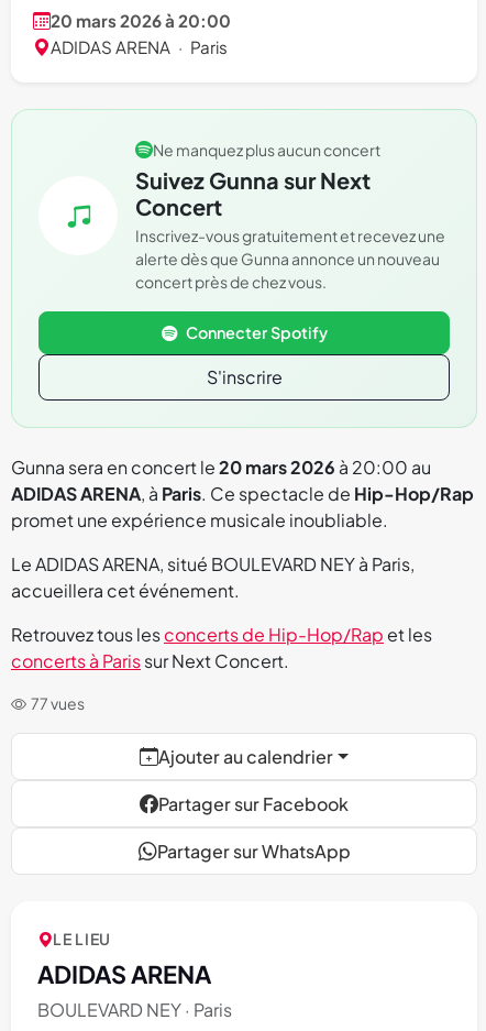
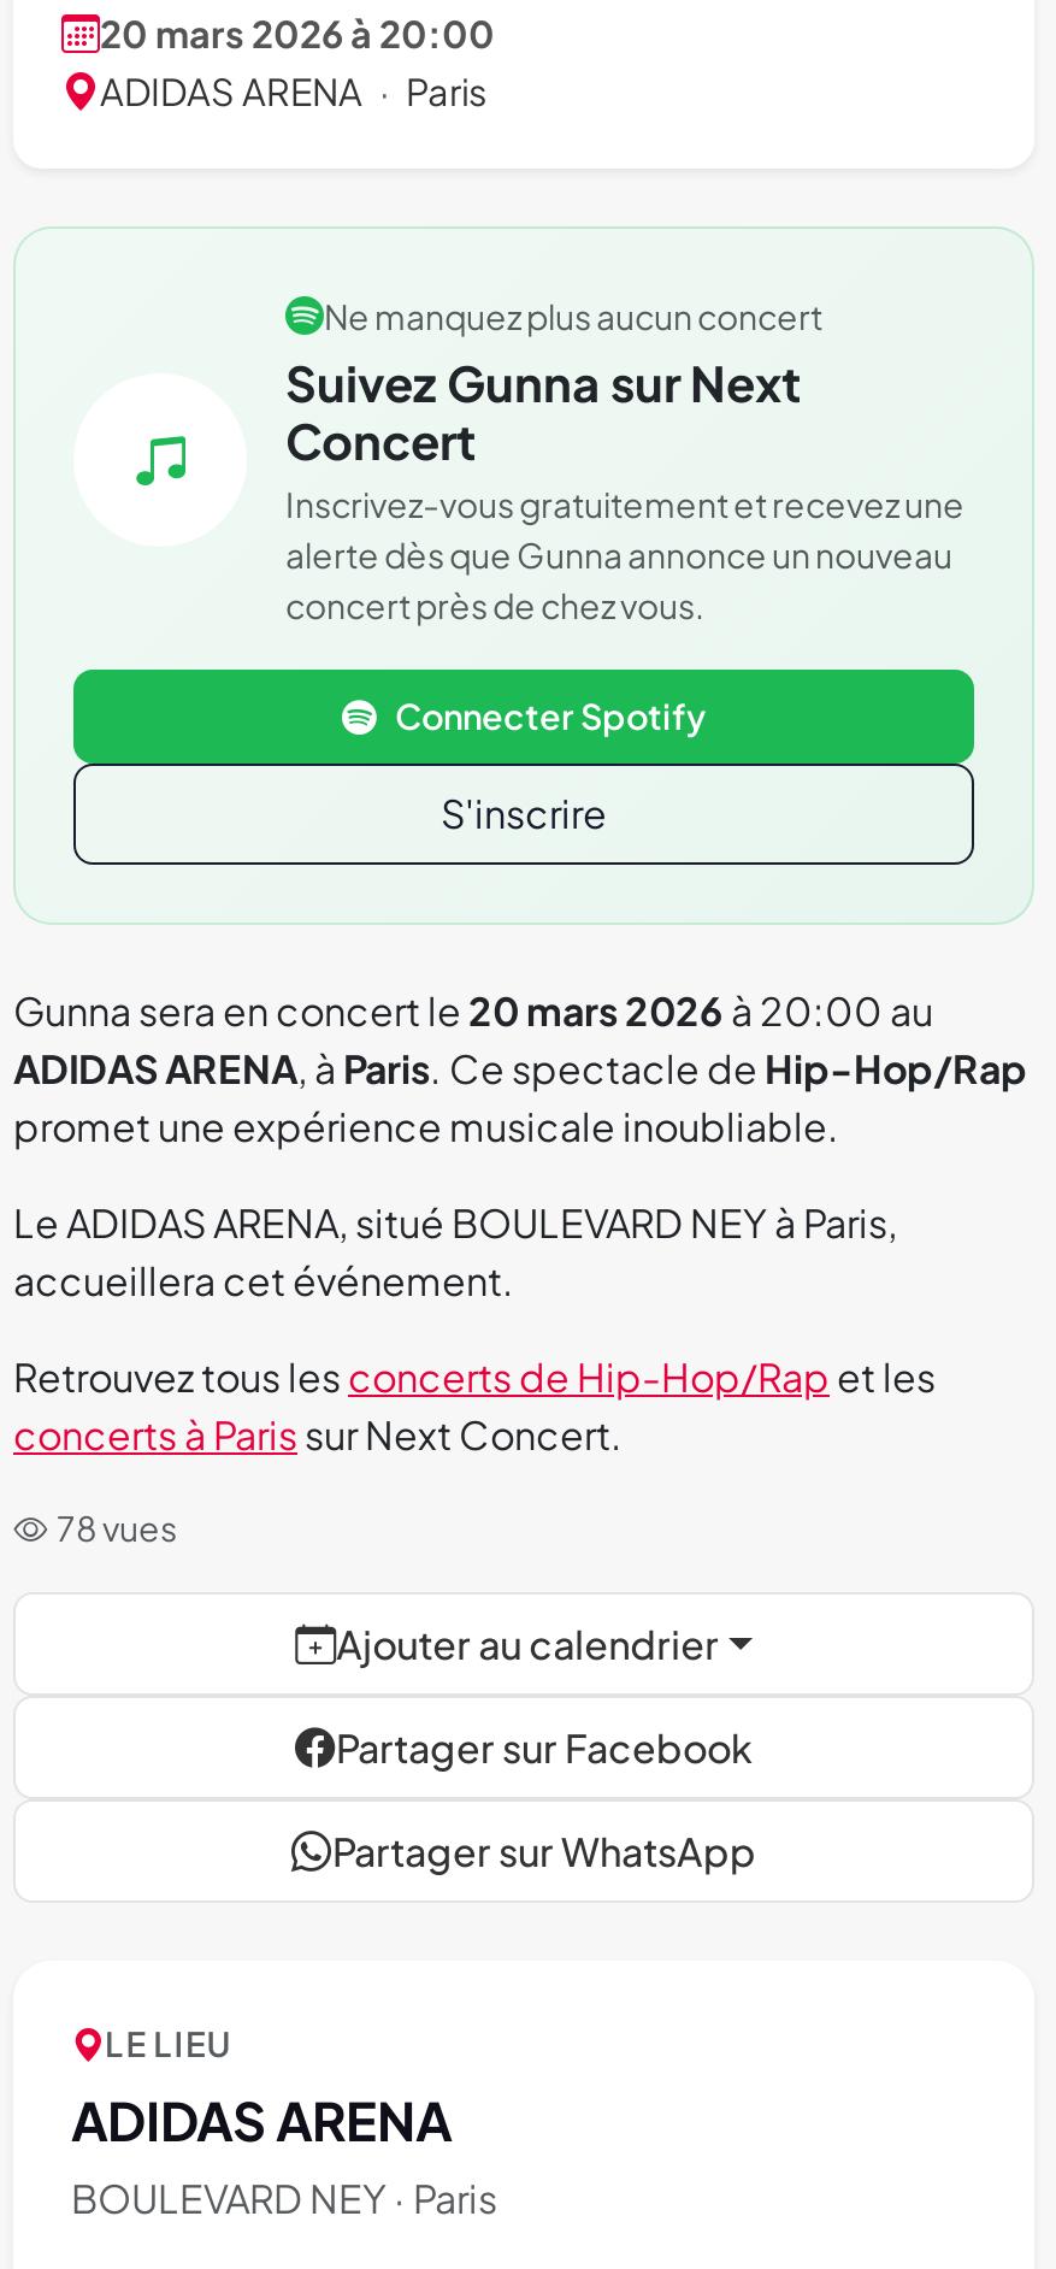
[31,693,85,713] 77 vues -> [57,1506,177,1549] 78 vues

